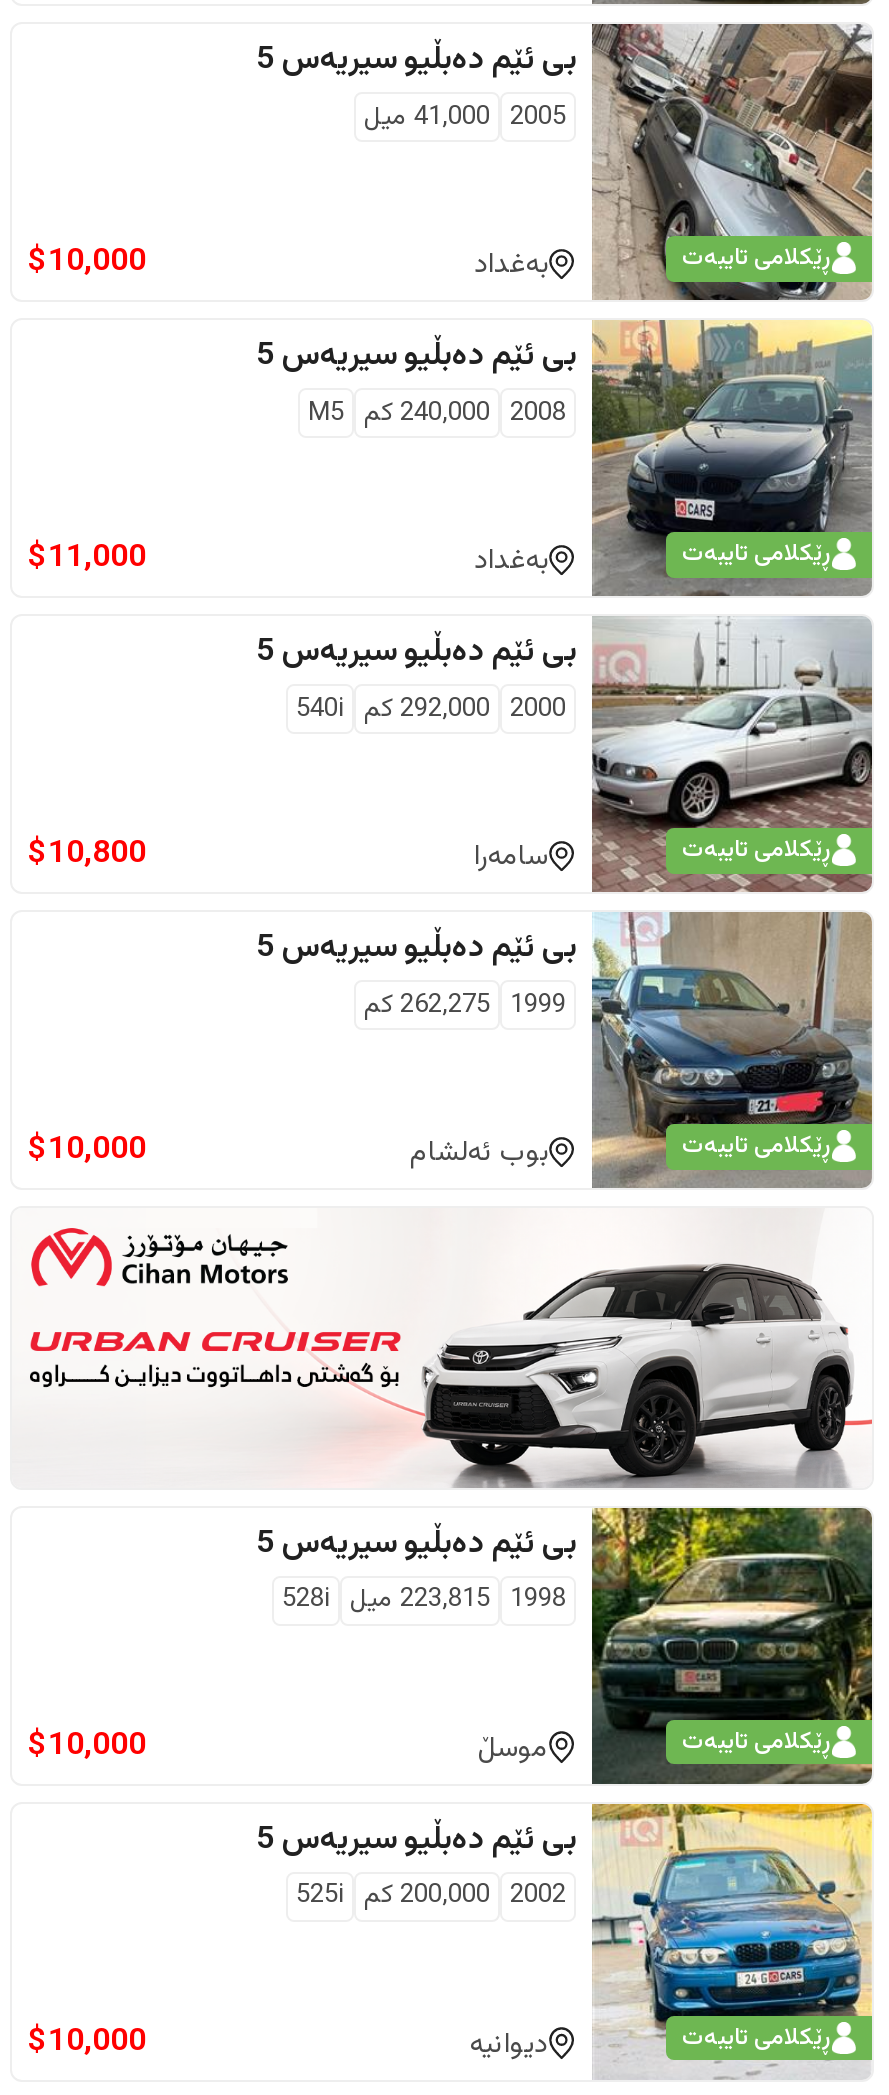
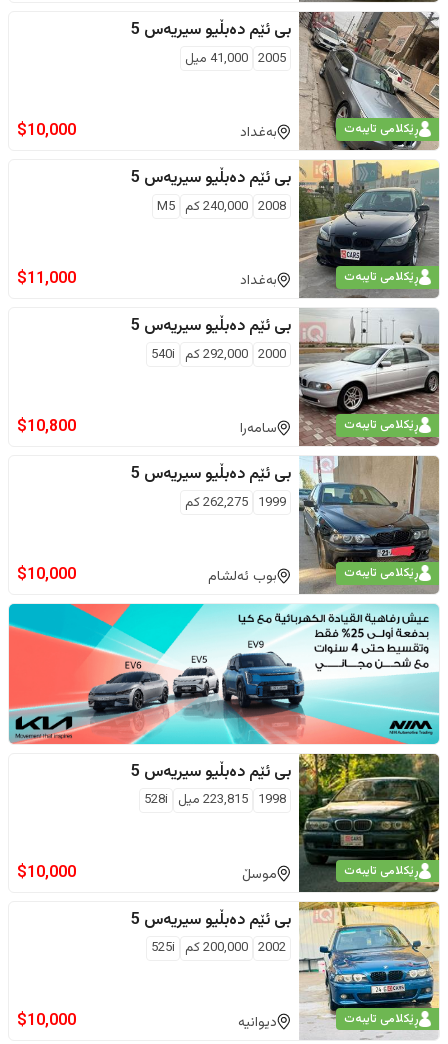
[12,1208,874,1490] [image] -> [8,603,440,745] [image]

